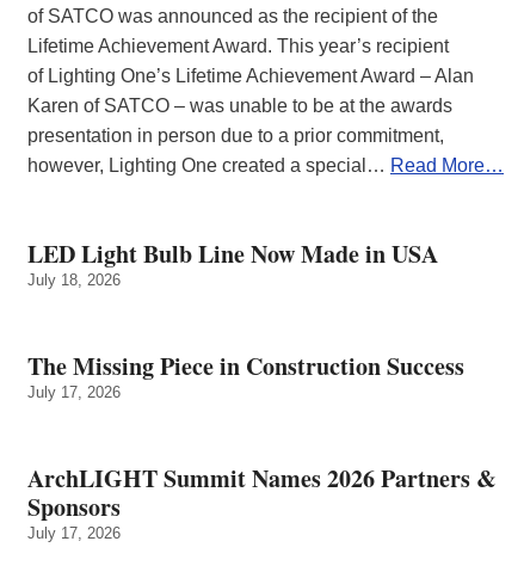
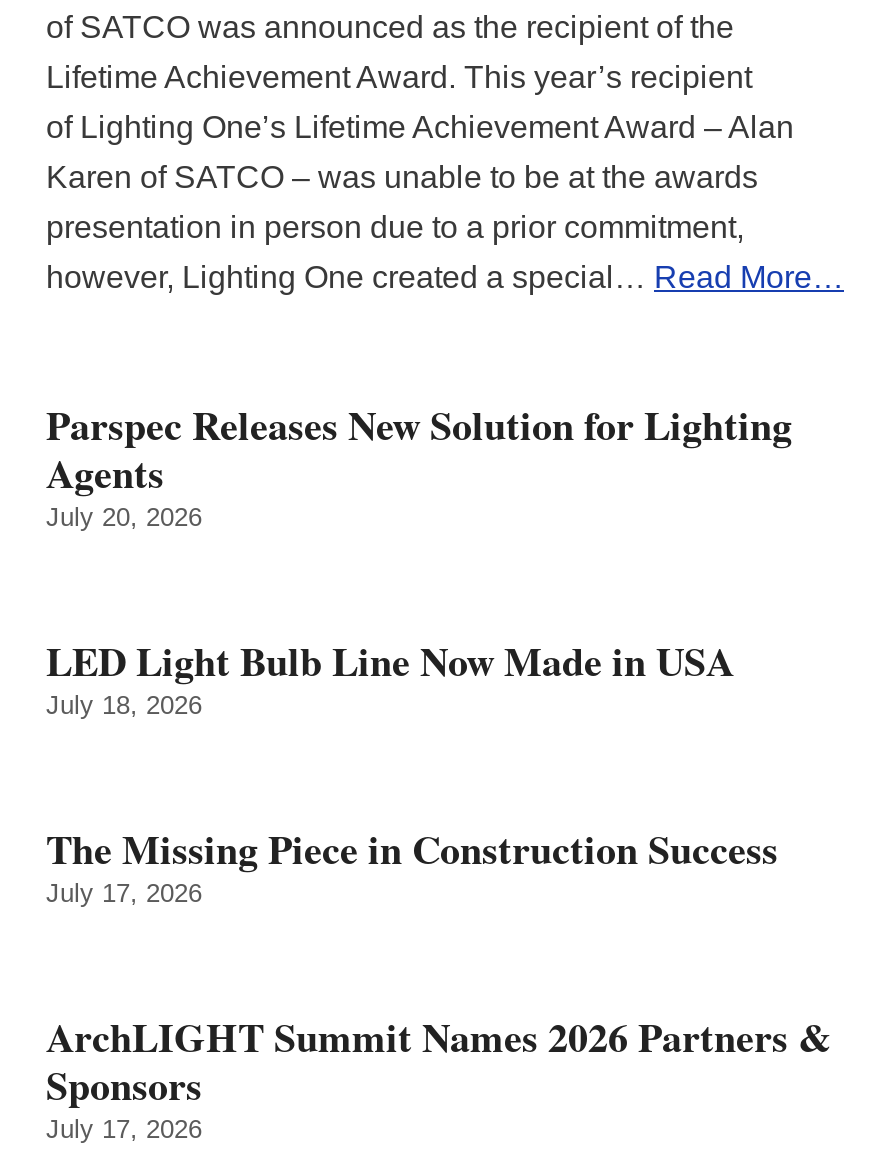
none -> [46,396,792,532] Parspec Releases New Solution for Lighting | Agents | July 20, 2026

